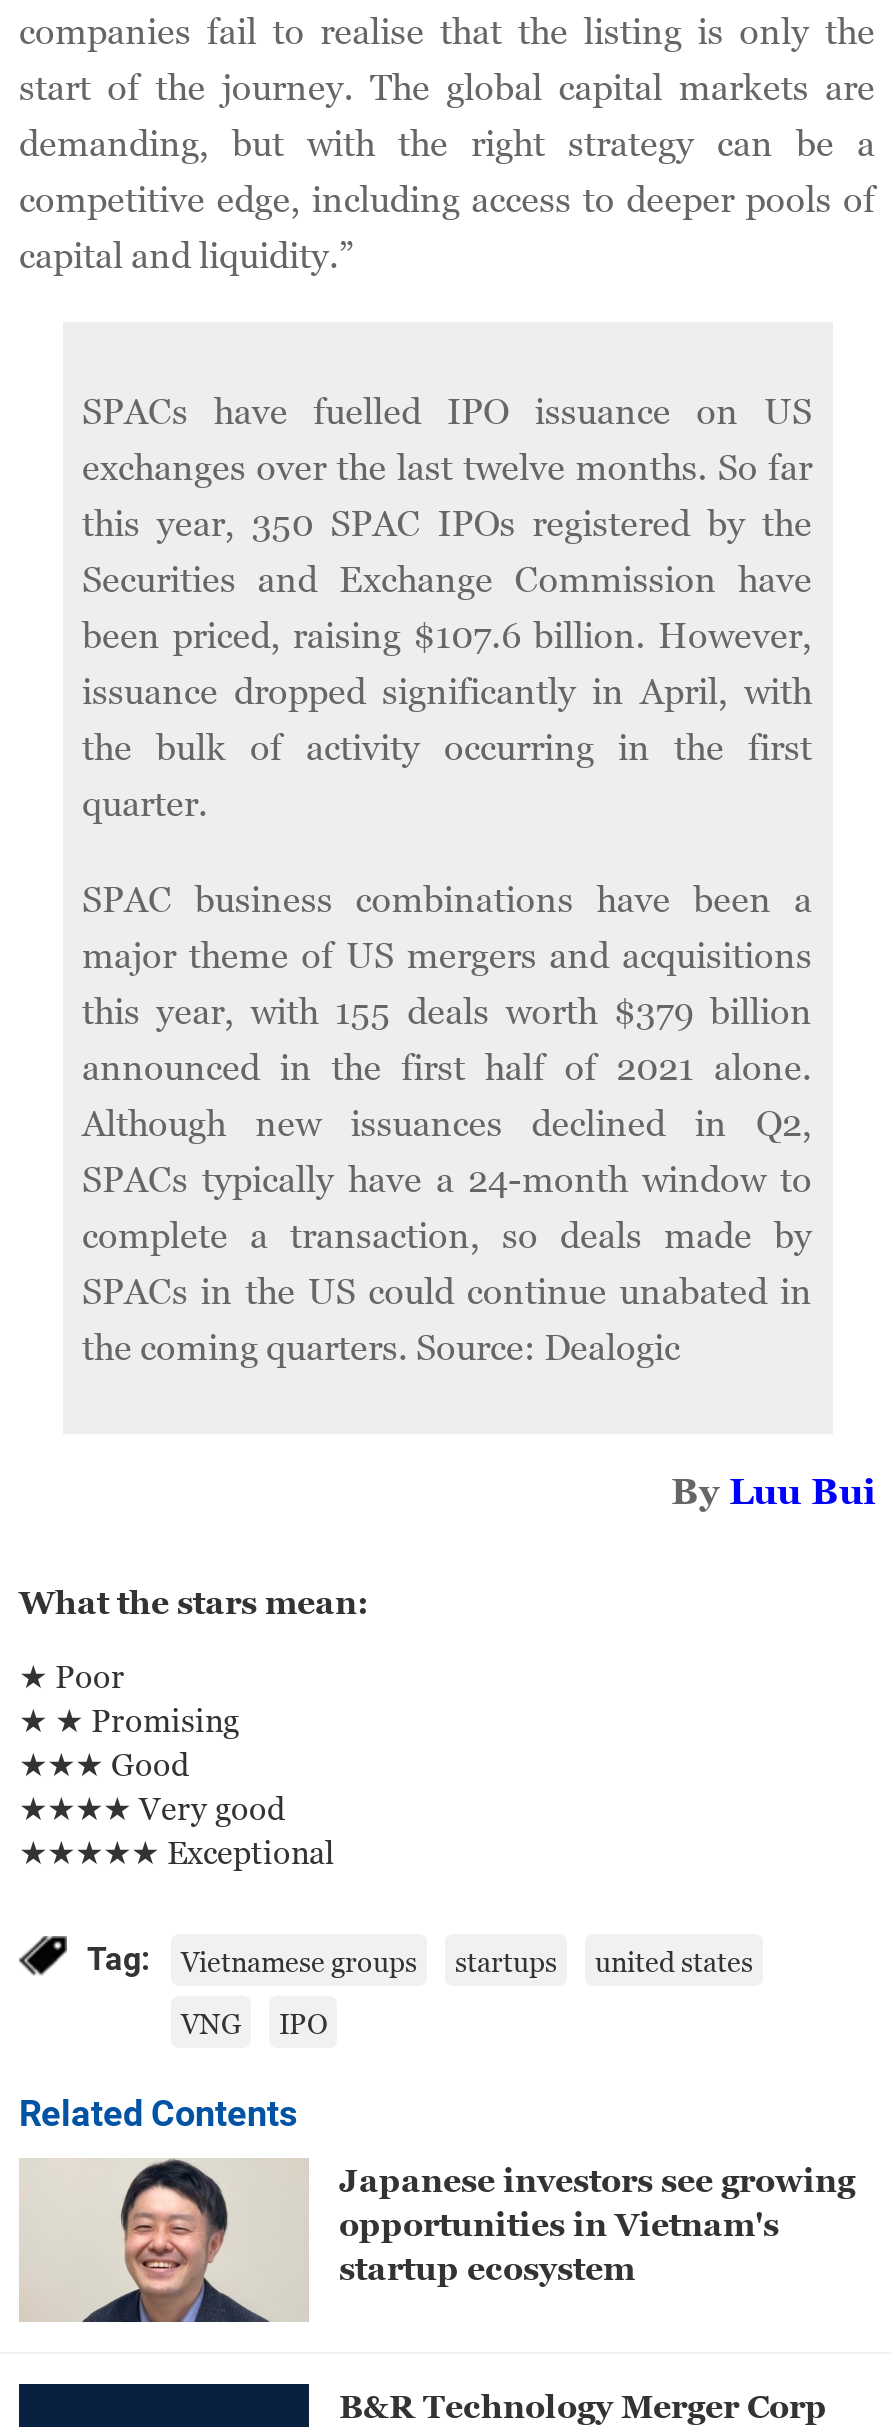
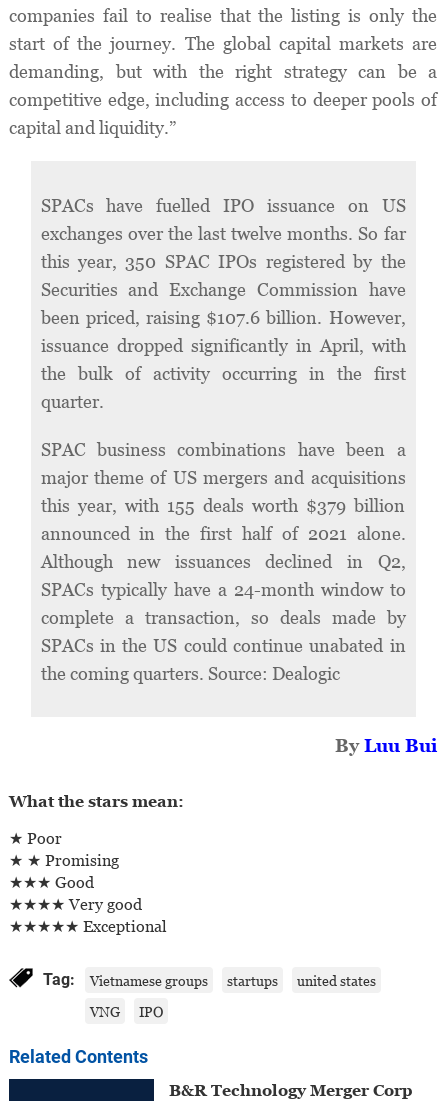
[19,2158,855,2326] [image] | Japanese investors see growing | opportunities in Vietnam's | startup ecosystem -> none

